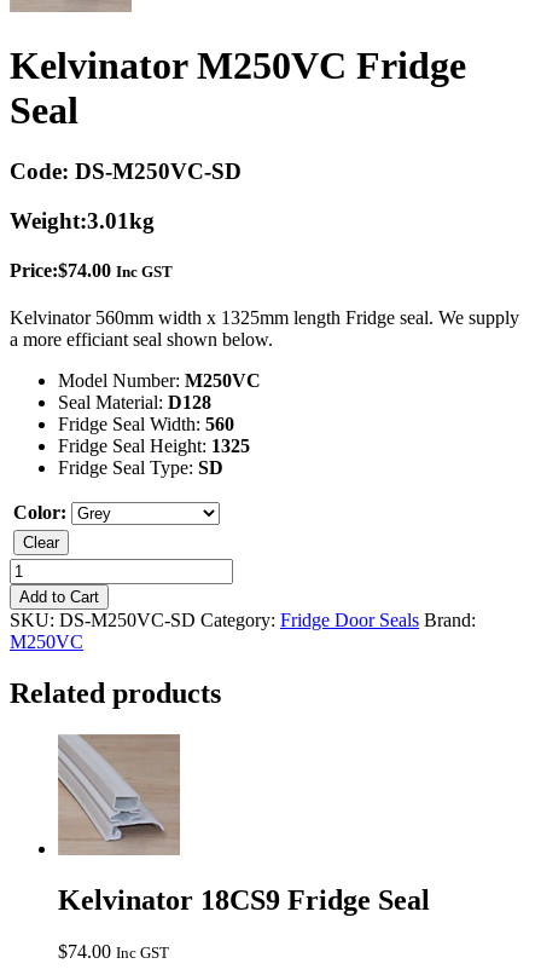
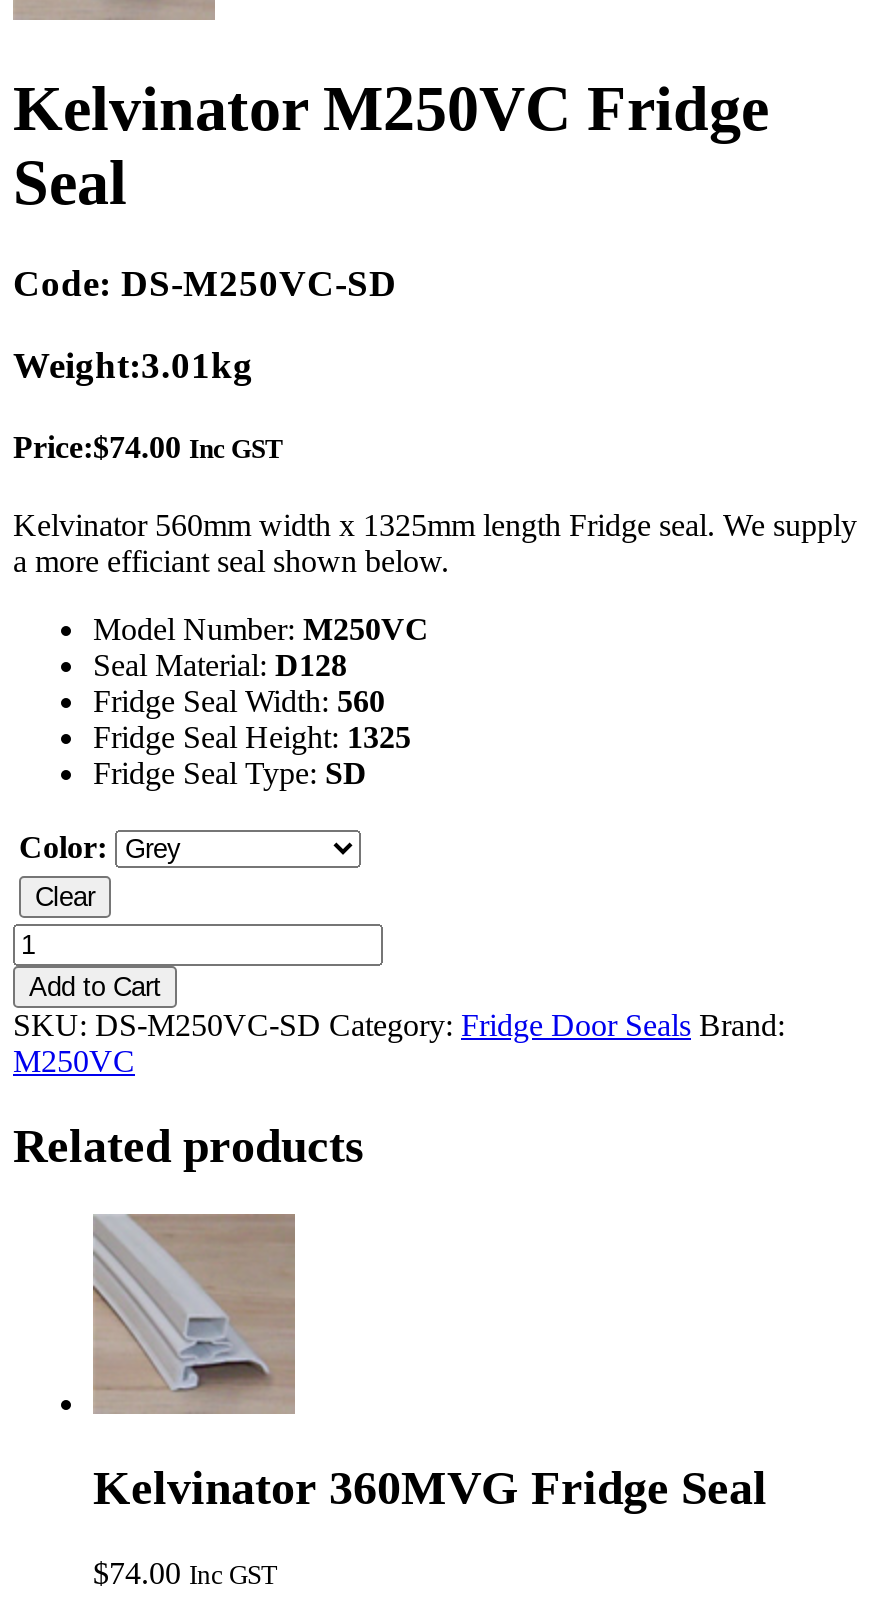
[58,884,430,916] Kelvinator 18CS9 Fridge Seal -> [93,1462,767,1514] Kelvinator 360MVG Fridge Seal

